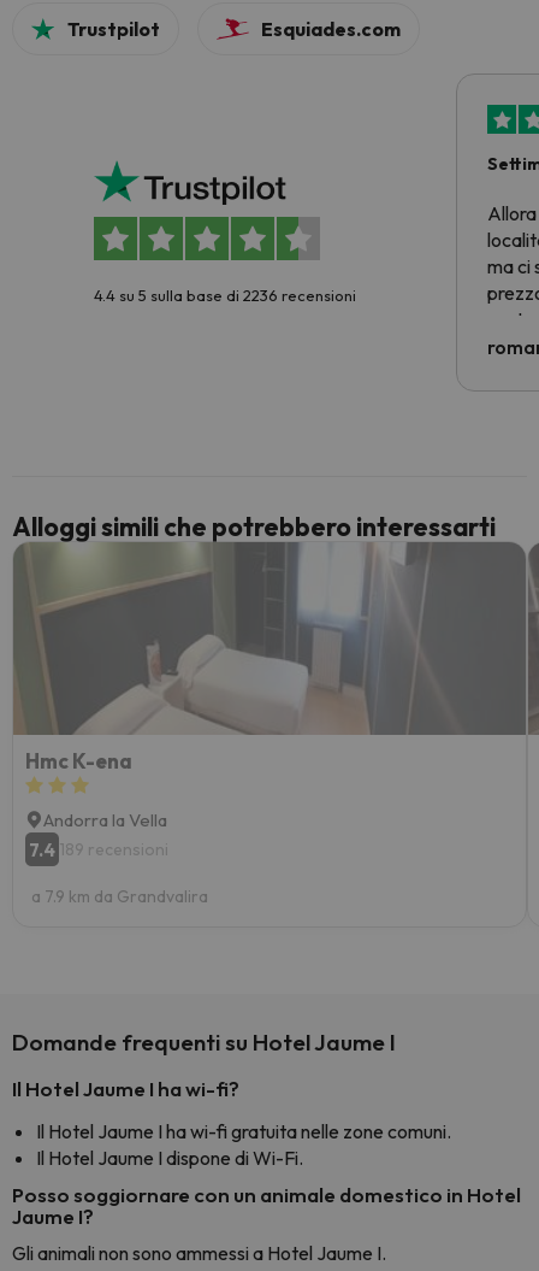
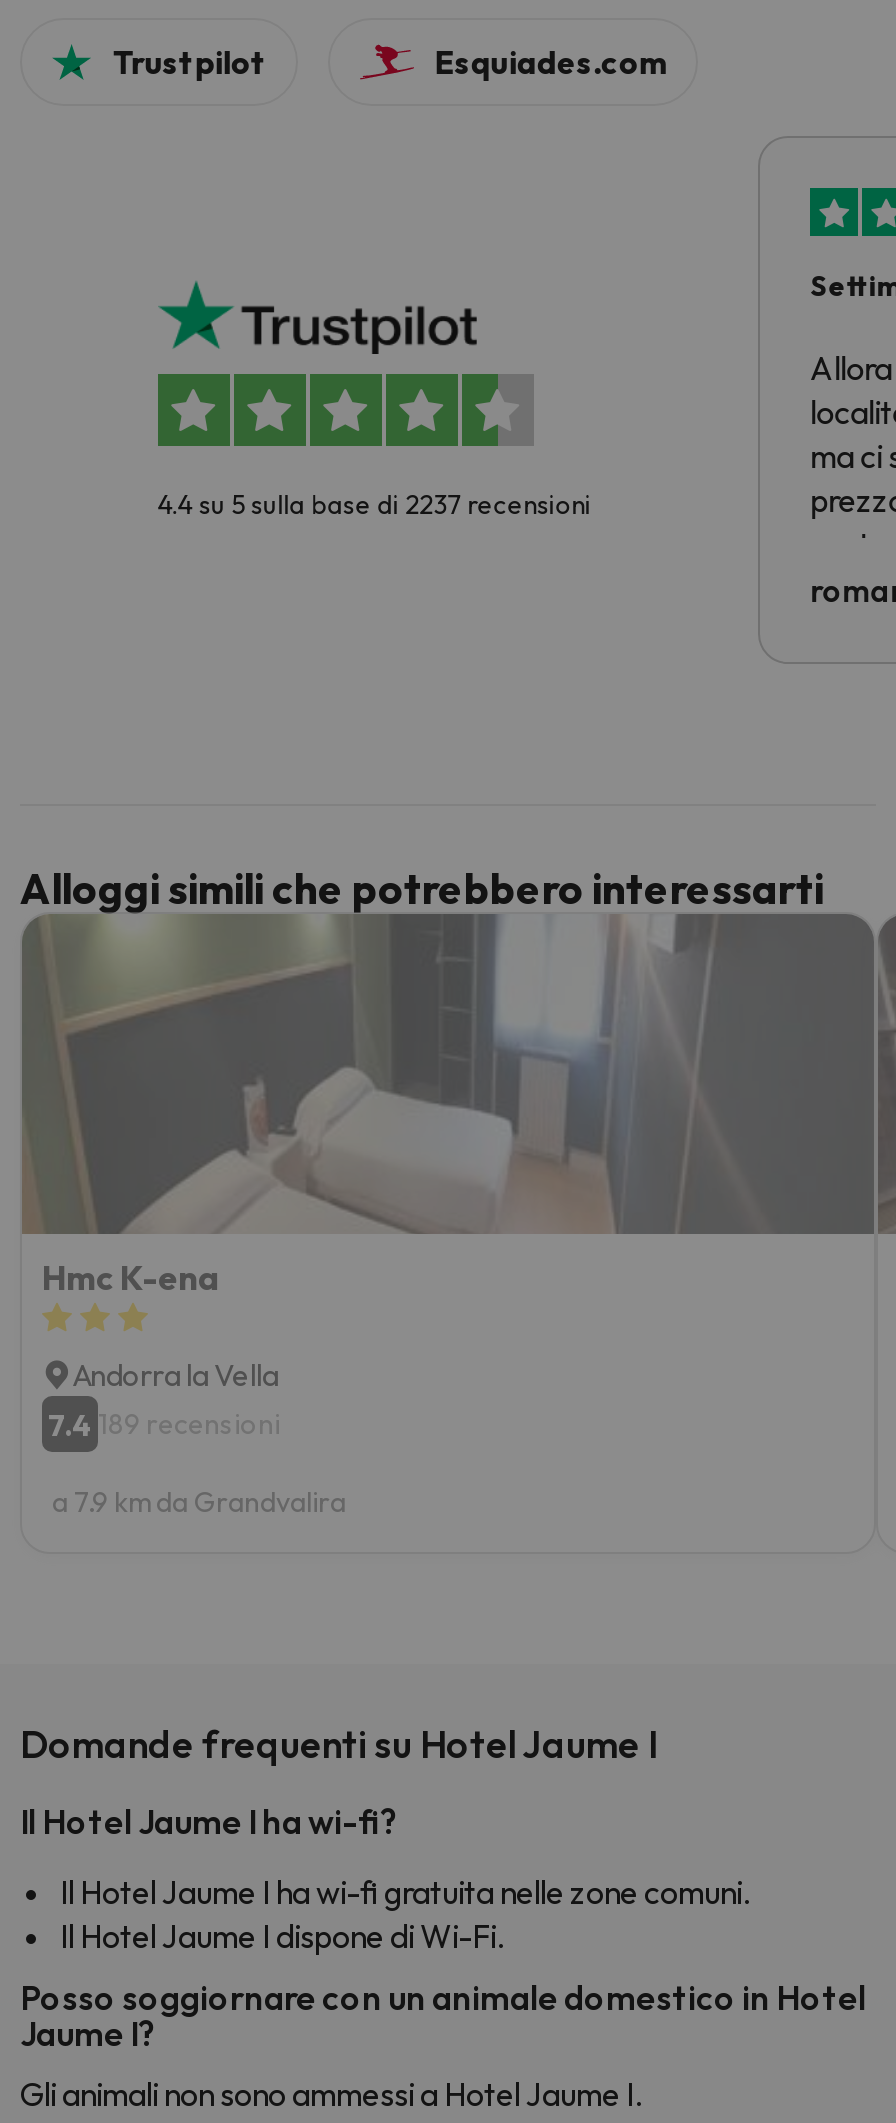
[94,286,356,305] 4.4 su 5 sulla base di 2236 recensioni -> [157,488,591,520] 4.4 su 5 sulla base di 2237 recensioni

